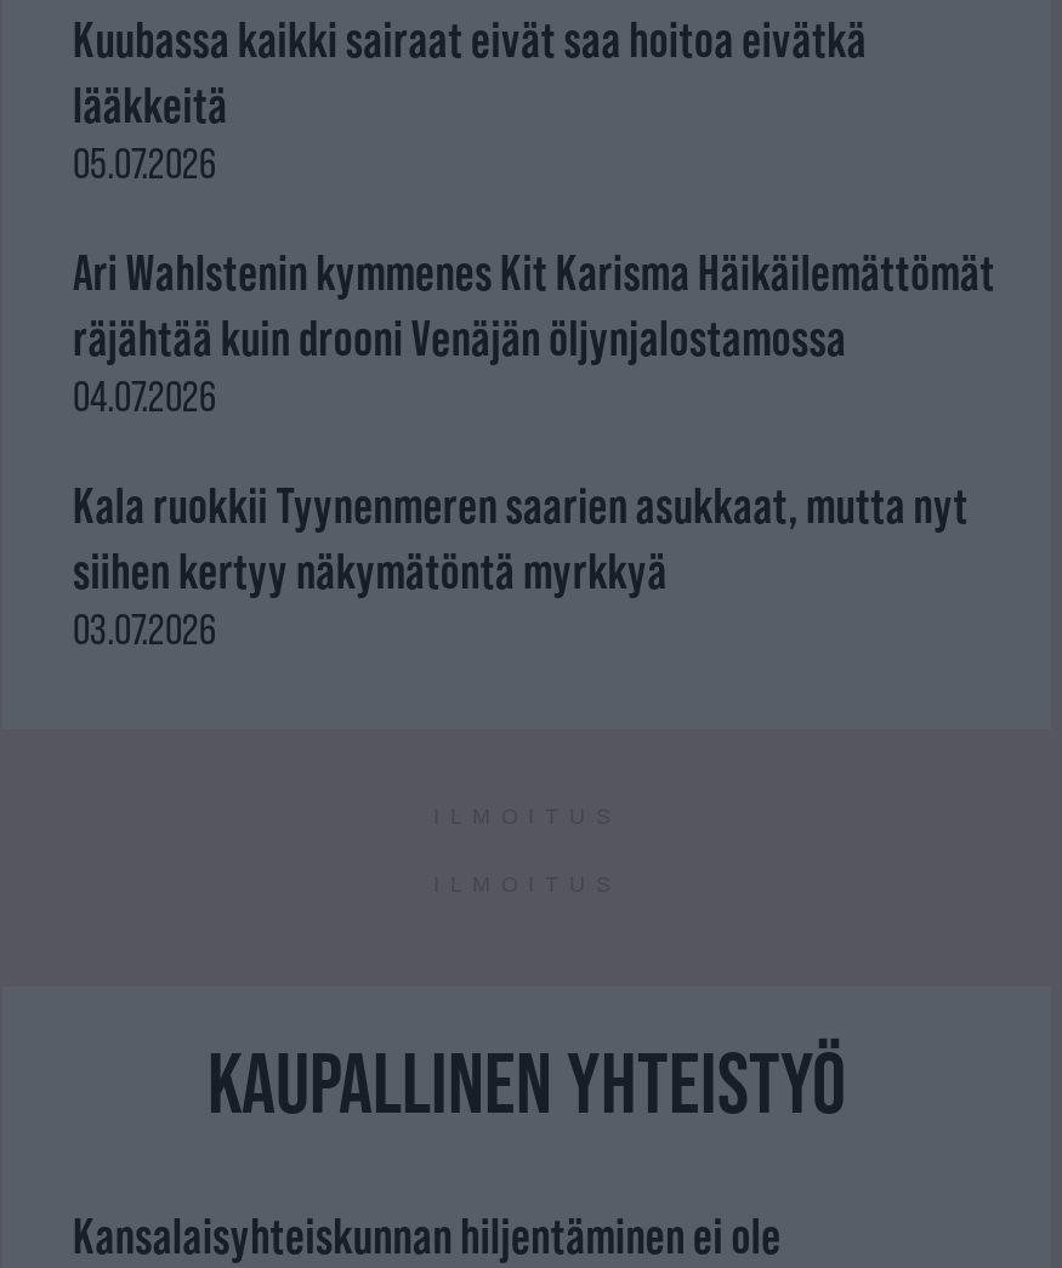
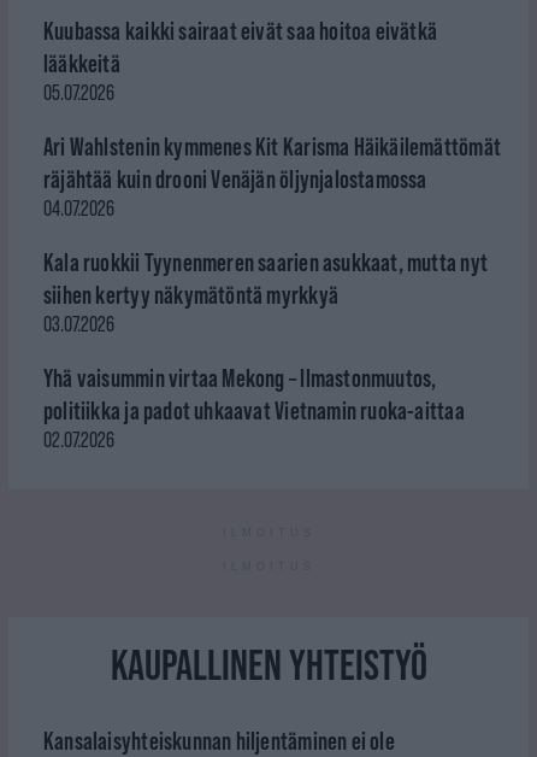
none -> [43,364,464,452] Yhä vaisummin virtaa Mekong – Ilmastonmuutos, | politiikka ja padot uhkaavat Vietnamin ruoka-aittaa | 02.07.2026

